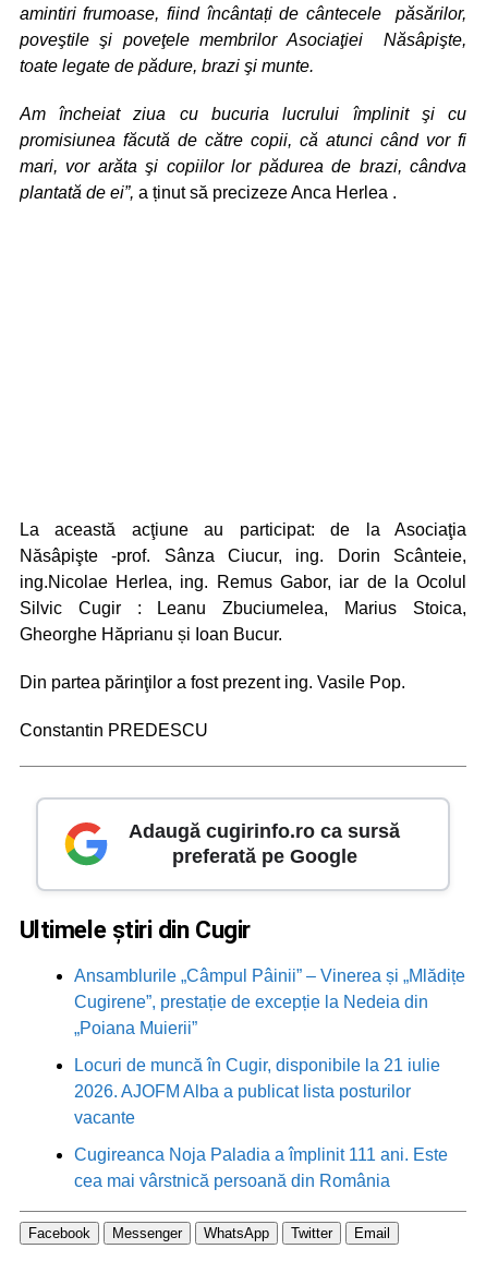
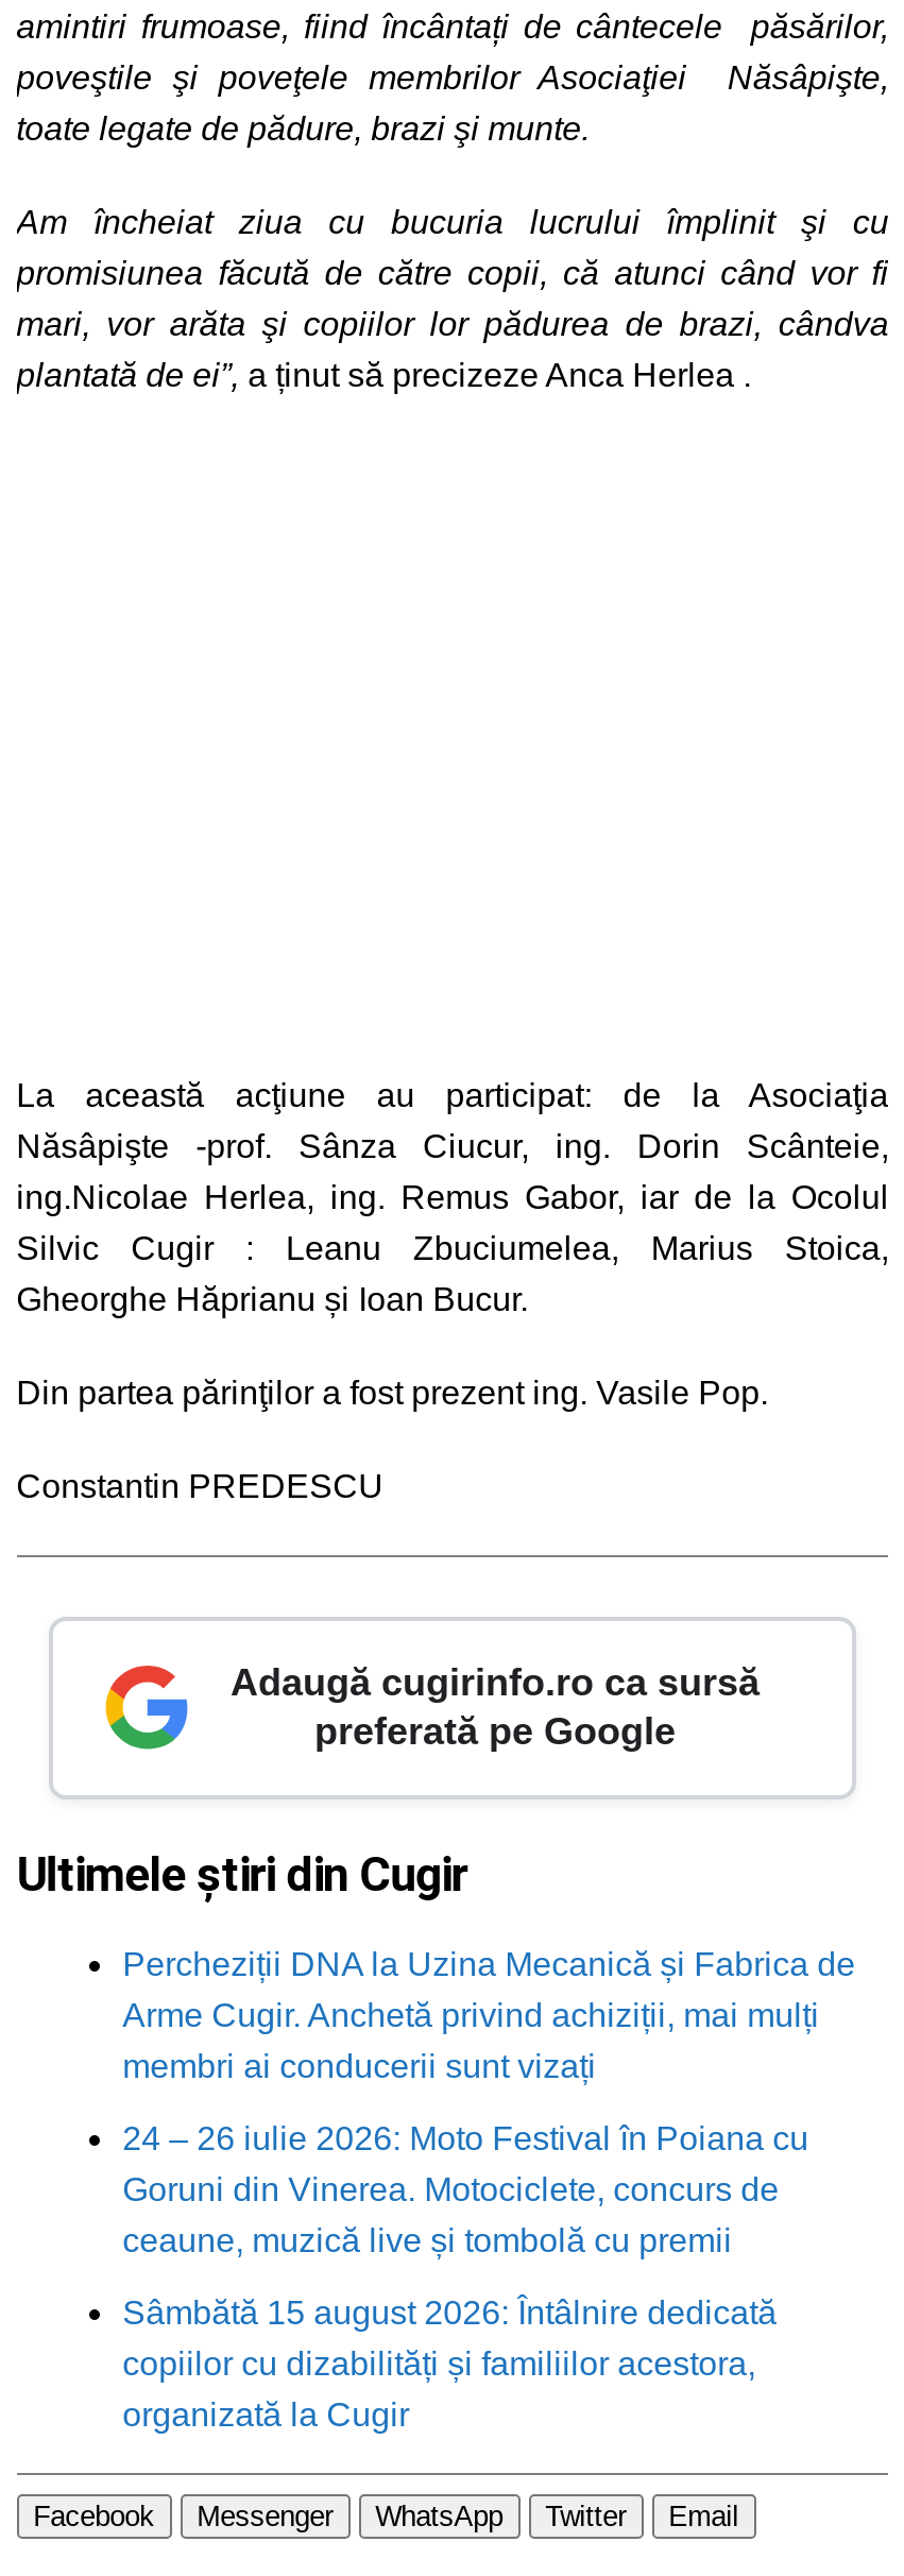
[74,966,465,1037] Ansamblurile „Câmpul Pâinii” – Vinerea și „Mlădițe | Cugirene”, prestație de excepție la Nedeia din | „Poiana Muierii” -> [123,1945,856,2083] Percheziții DNA la Uzina Mecanică și Fabrica de | Arme Cugir. Anchetă privind achiziții, mai mulți | membri ai conducerii sunt vizați
[74,1055,440,1126] Locuri de muncă în Cugir, disponibile la 21 iulie | 2026. AJOFM Alba a publicat lista posturilor | vacante -> [123,2119,809,2257] 24 – 26 iulie 2026: Moto Festival în Poiana cu | Goruni din Vinerea. Motociclete, concurs de | ceaune, muzică live și tombolă cu premii
[74,1145,448,1190] Cugireanca Noja Paladia a împlinit 111 ani. Este | cea mai vârstnică persoană din România -> [123,2293,777,2432] Sâmbătă 15 august 2026: Întâlnire dedicată | copiilor cu dizabilități și familiilor acestora, | organizată la Cugir

